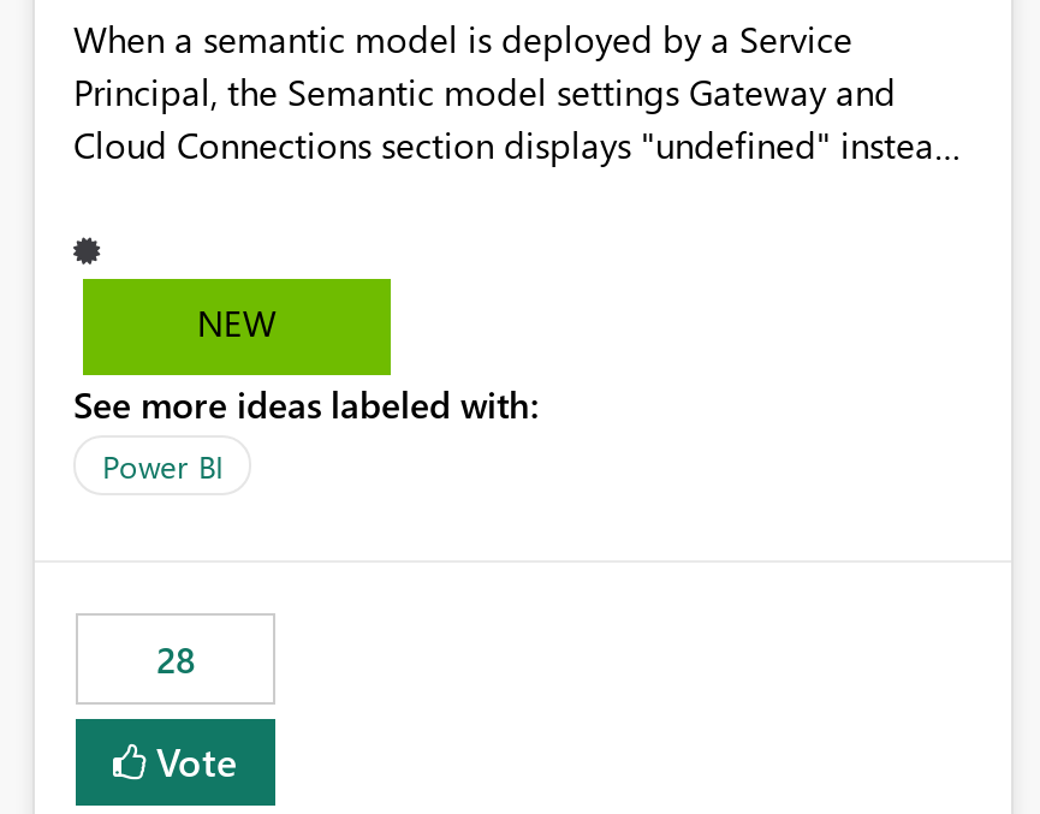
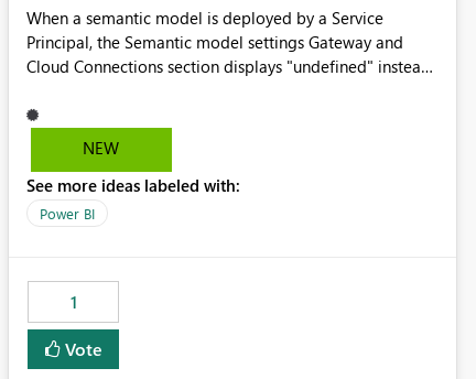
[156,636,195,684] 28 -> [70,291,77,313] 1

